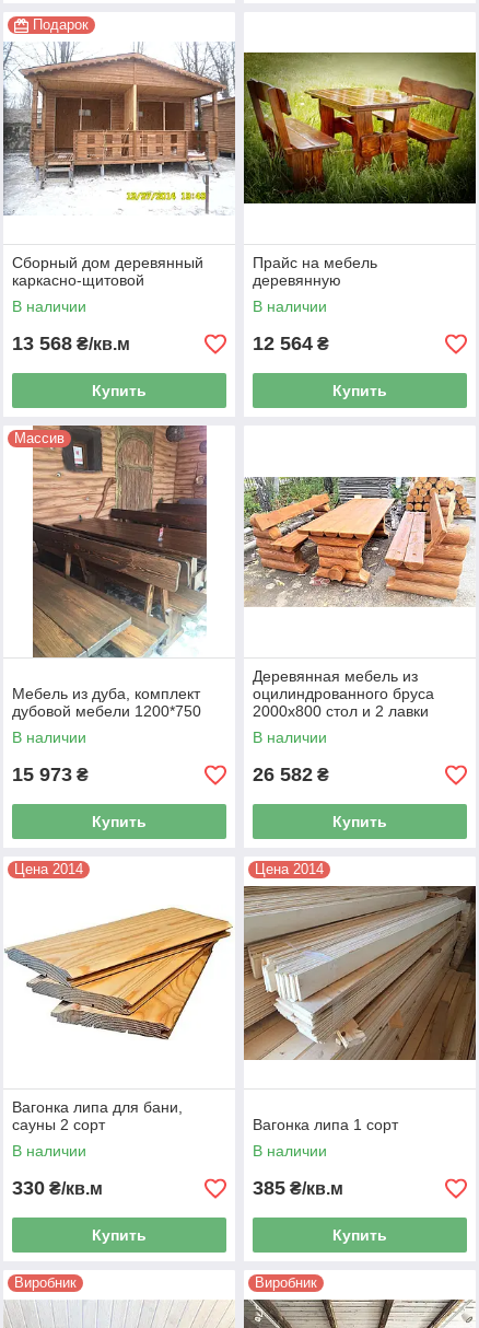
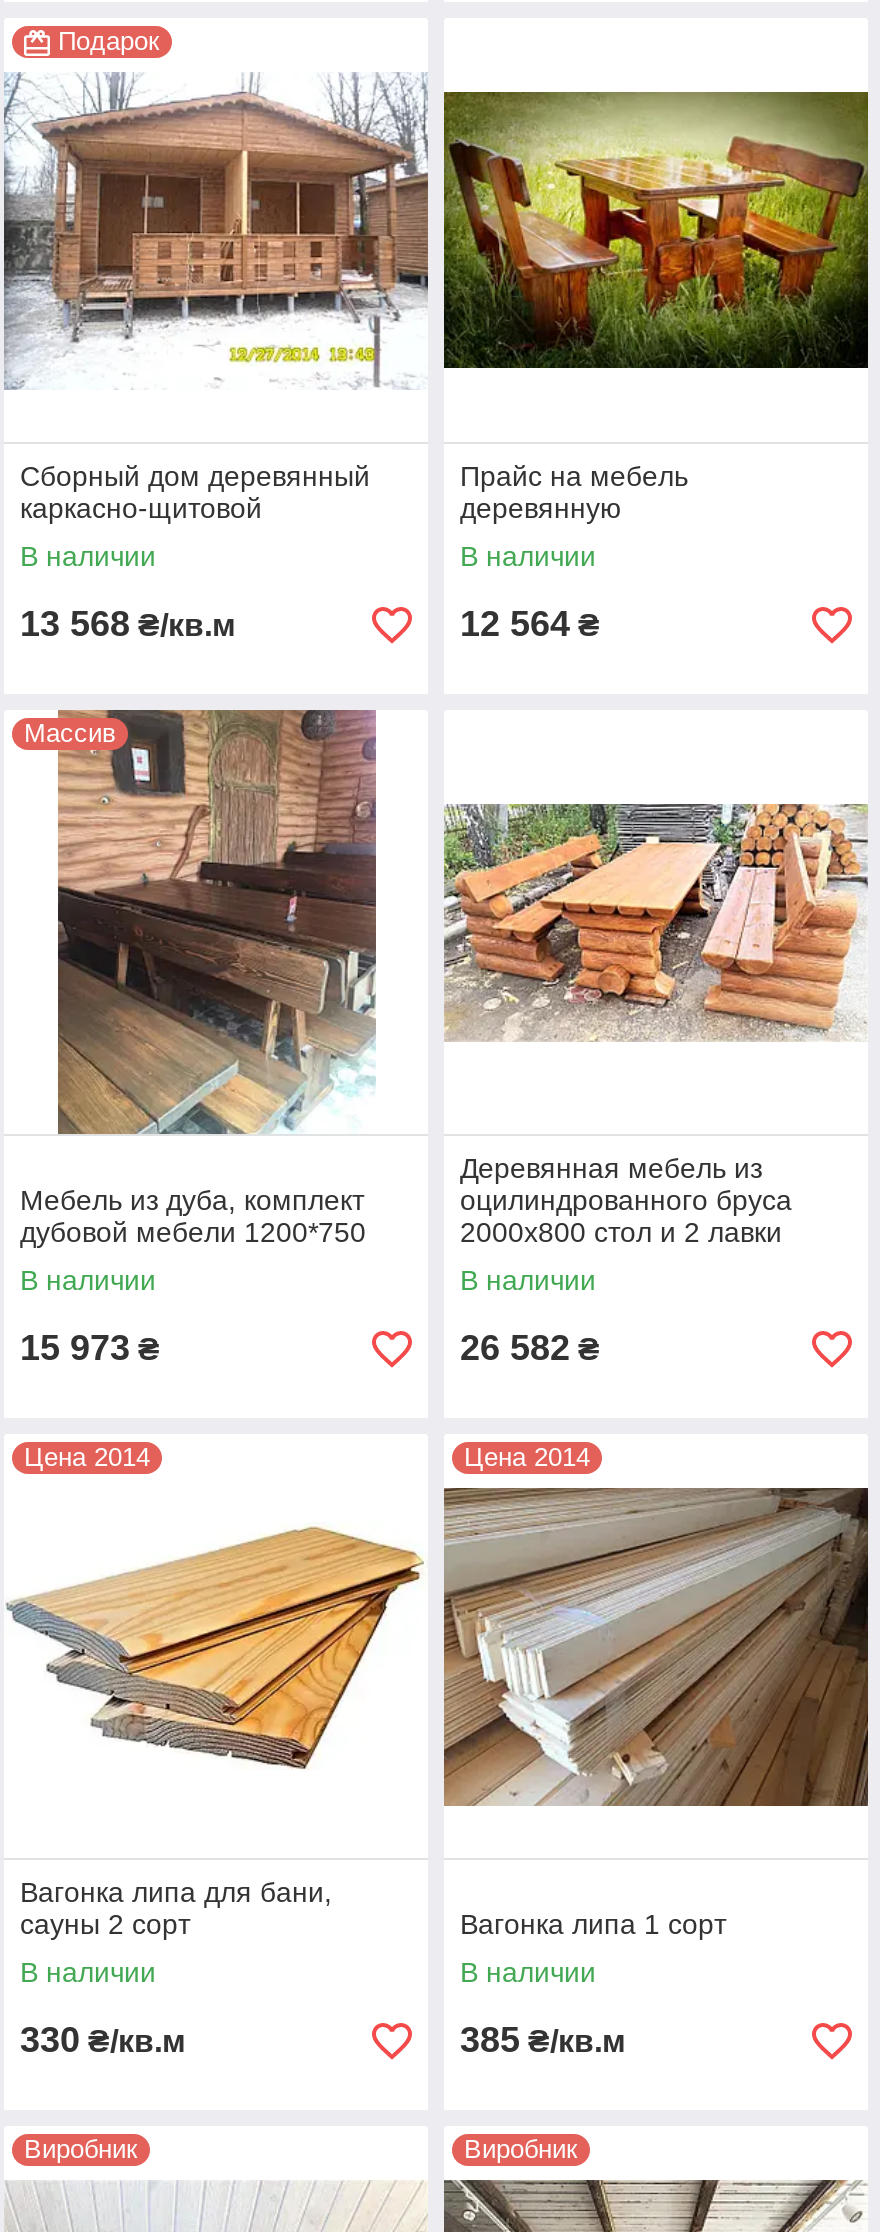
[92,382,147,399] Купить -> none
[332,382,387,399] Купить -> none
[92,813,147,830] Купить -> none
[332,813,387,830] Купить -> none
[92,1226,147,1244] Купить -> none
[332,1226,387,1244] Купить -> none

